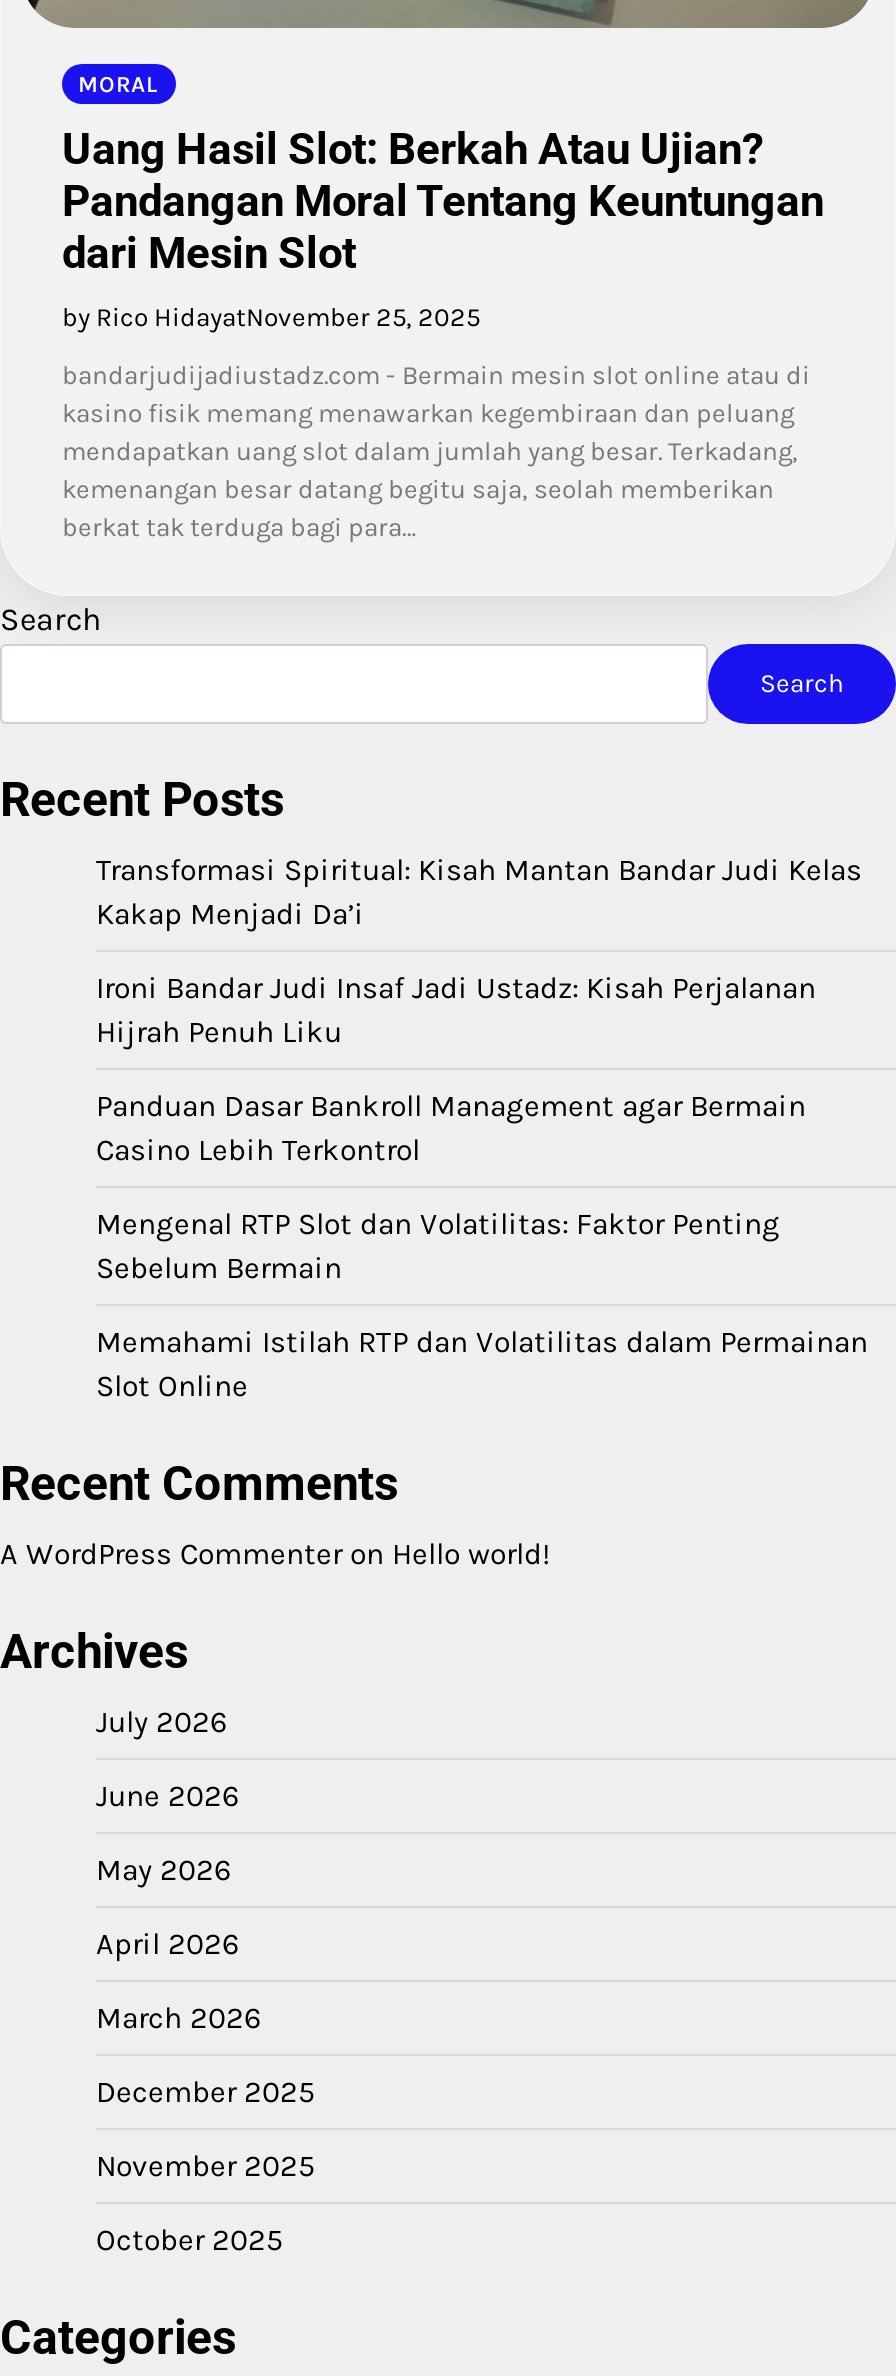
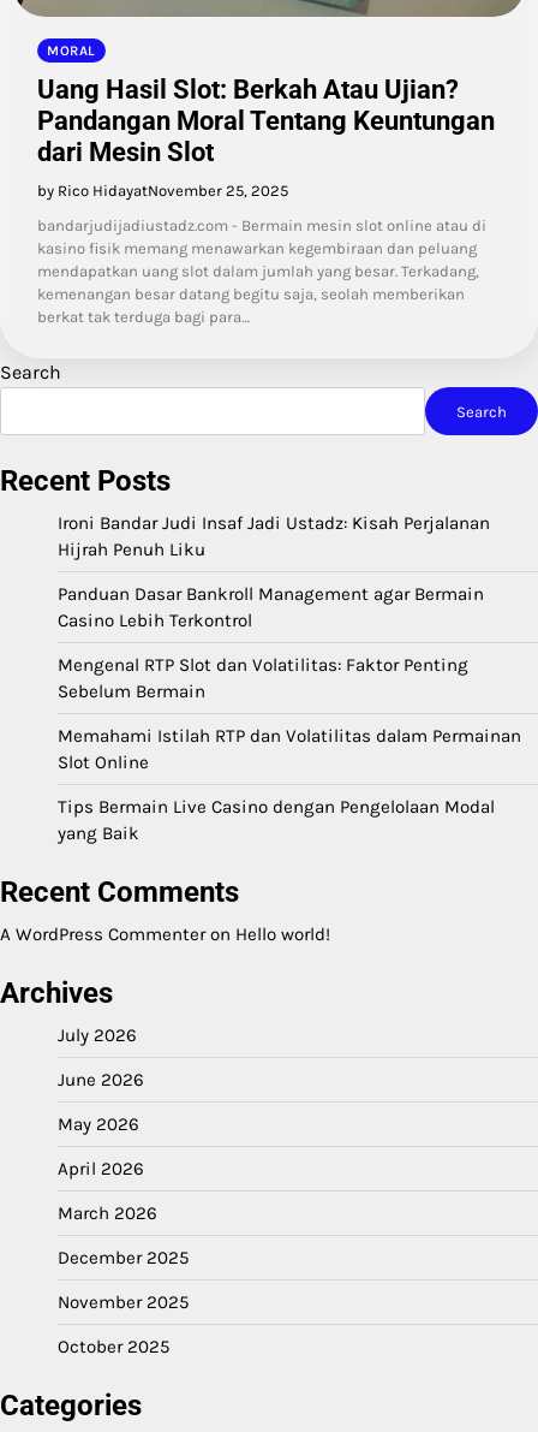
[96,852,862,932] Transformasi Spiritual: Kisah Mantan Bandar Judi Kelas | Kakap Menjadi Da’i -> none
moved [96,970,868,1404] -> [58,512,521,773]: Ironi Bandar Judi Insaf Jadi Ustadz: Kisah Perjalanan | Hijrah Penuh Liku | Panduan Dasar Bankroll Management agar Bermain | Casino Lebih Terkontrol | Mengenal RTP Slot dan Volatilitas: Faktor Penting | Sebelum Bermain | Memahami Istilah RTP dan Volatilitas dalam Permainan | Slot Online
none -> [58,796,495,844] Tips Bermain Live Casino dengan Pengelolaan Modal | yang Baik

